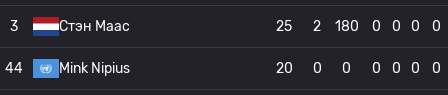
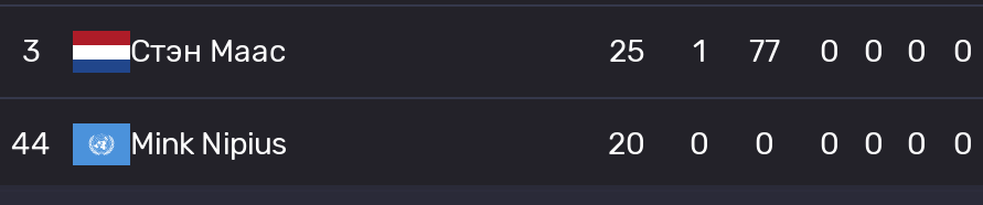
[313,18,321,35] 2 -> [693,33,706,71] 1
[334,18,358,35] 180 -> [749,33,780,71] 77

